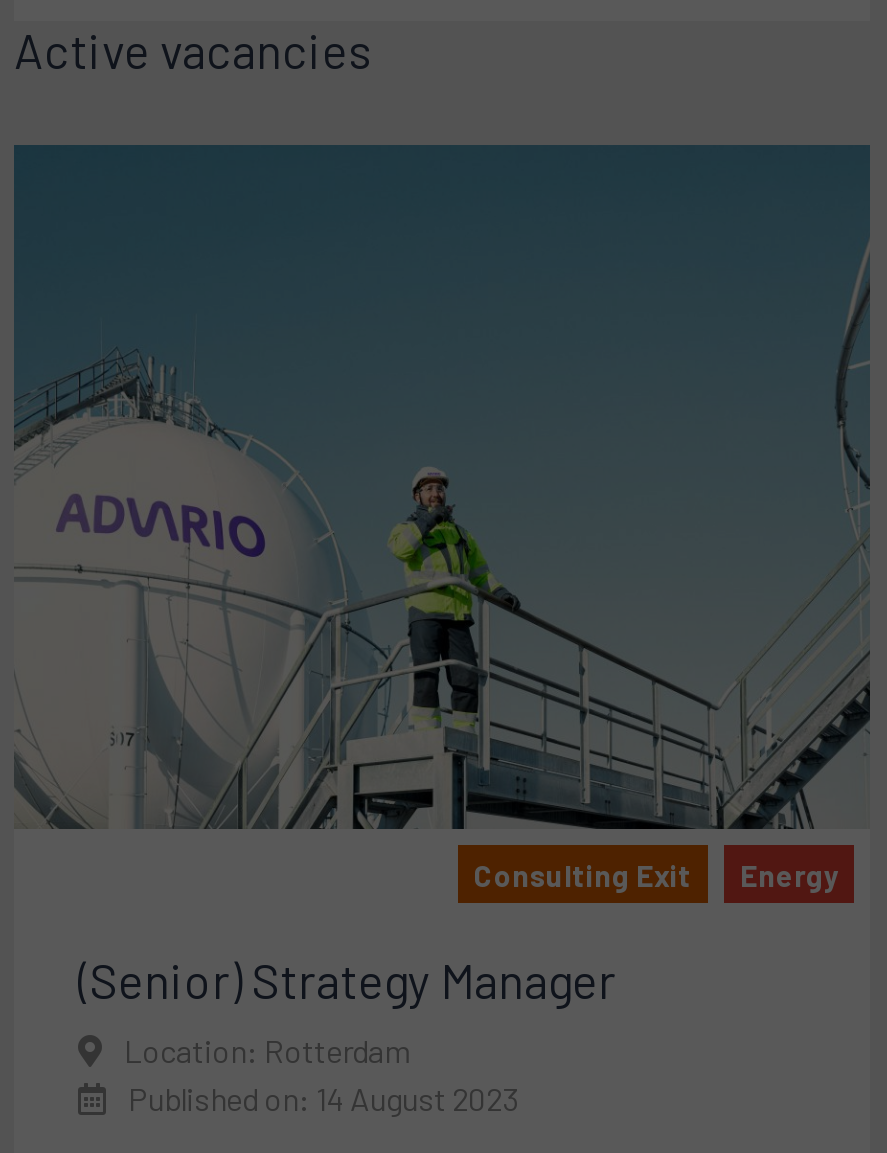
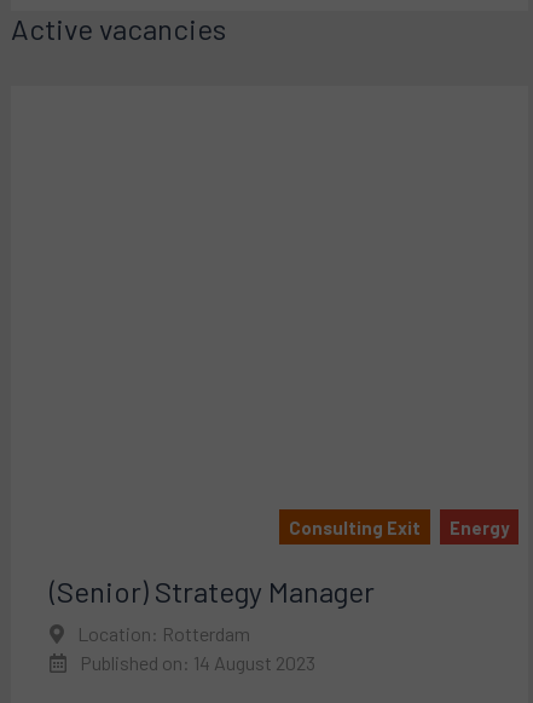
[12,143,872,831] [image] -> none

